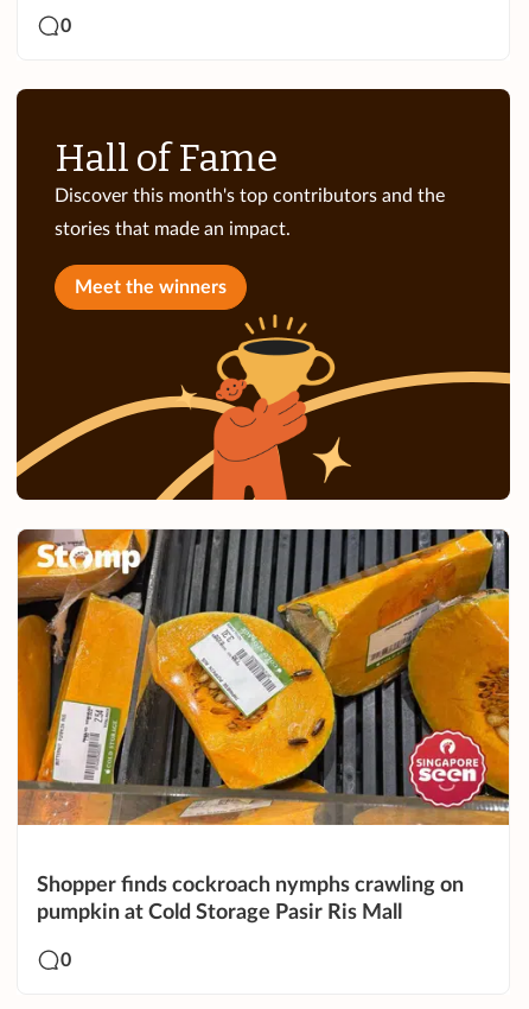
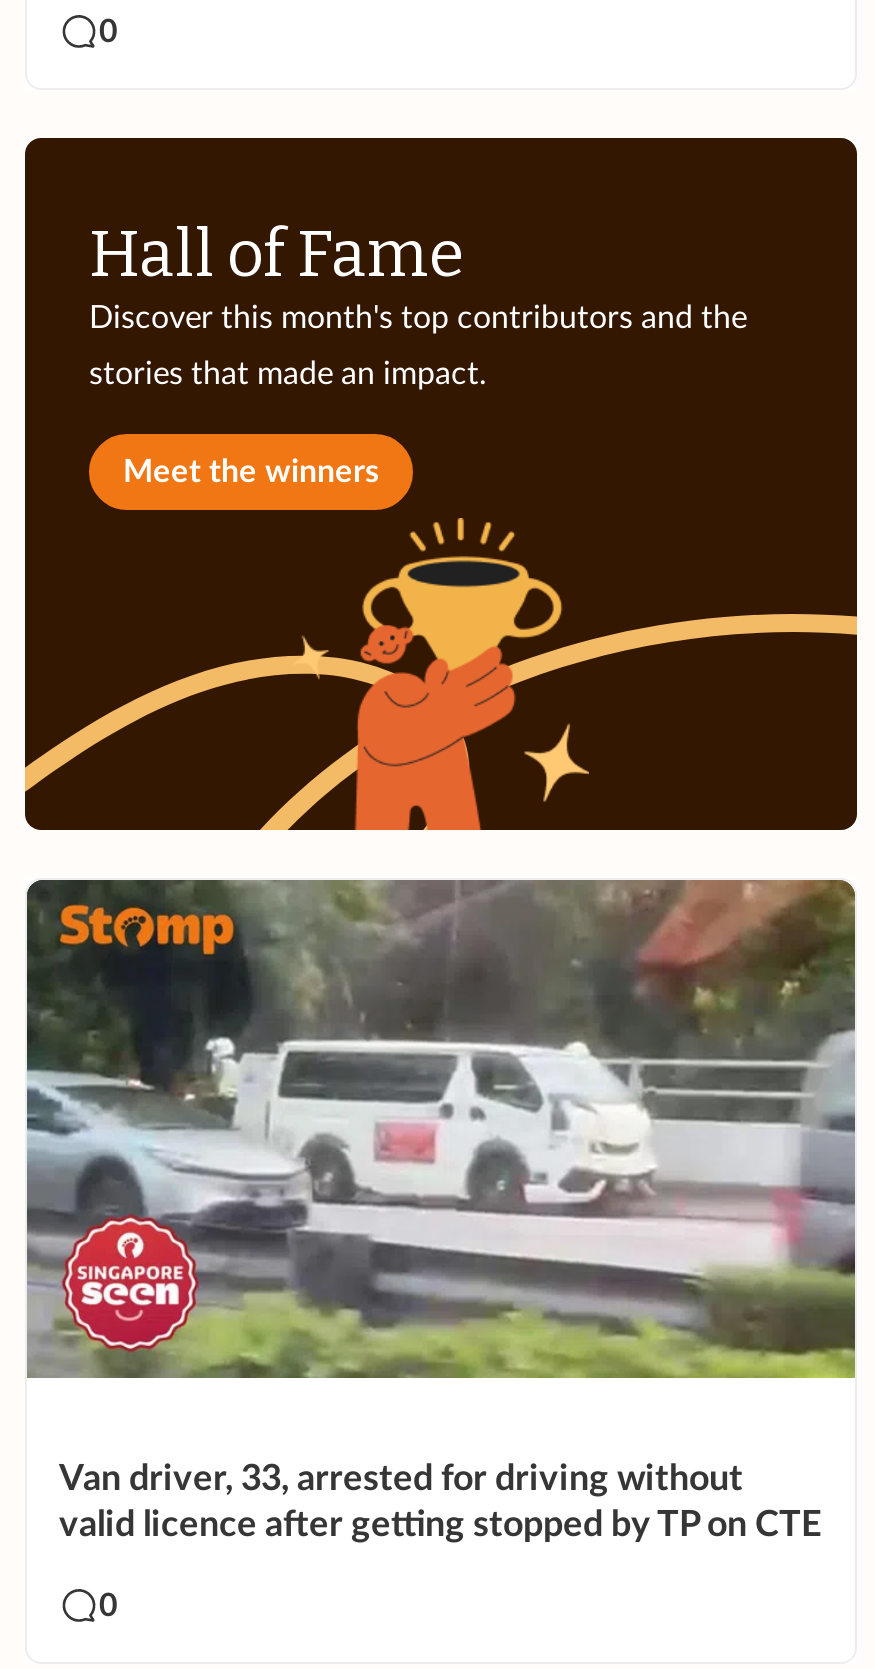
[17,528,510,826] [image] -> [25,878,857,1380] [image]
[37,875,464,923] Shopper finds cockroach nymphs crawling on | pumpkin at Cold Storage Pasir Ris Mall -> [59,1462,821,1544] Van driver, 33, arrested for driving without | valid licence after getting stopped by TP on CTE

